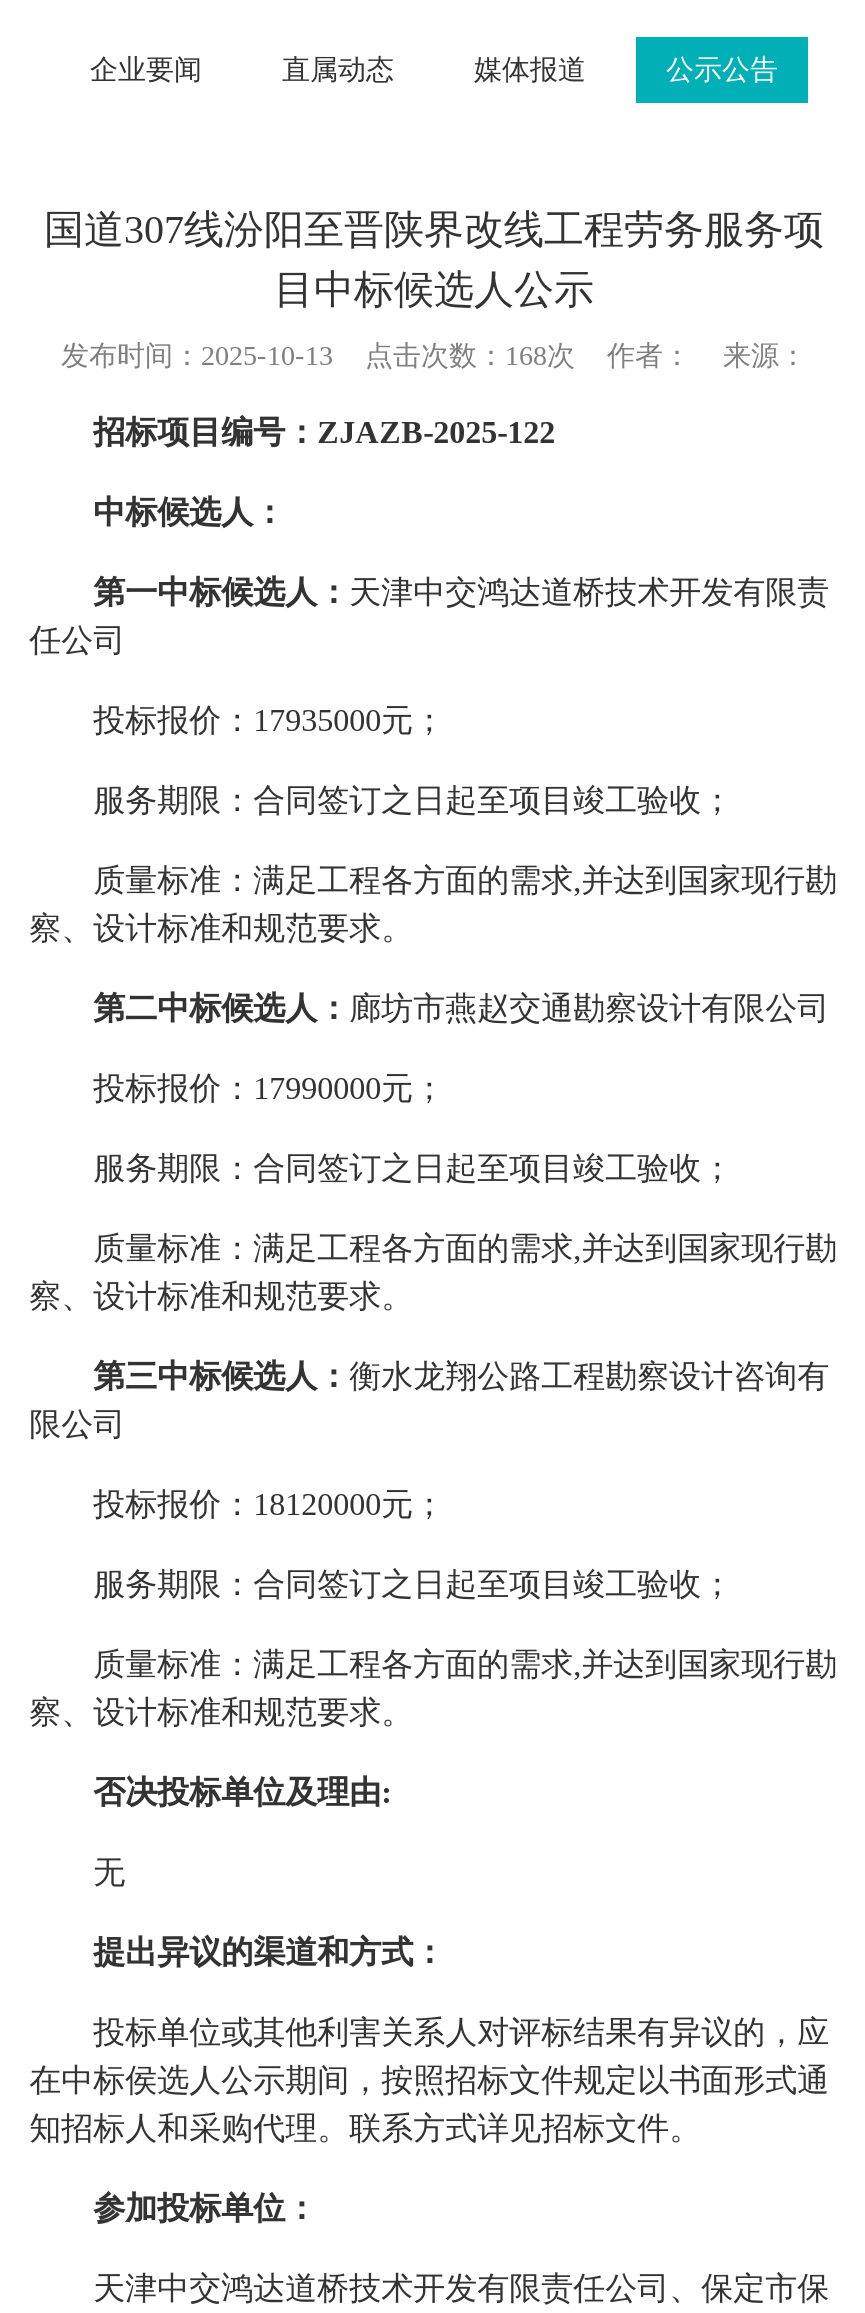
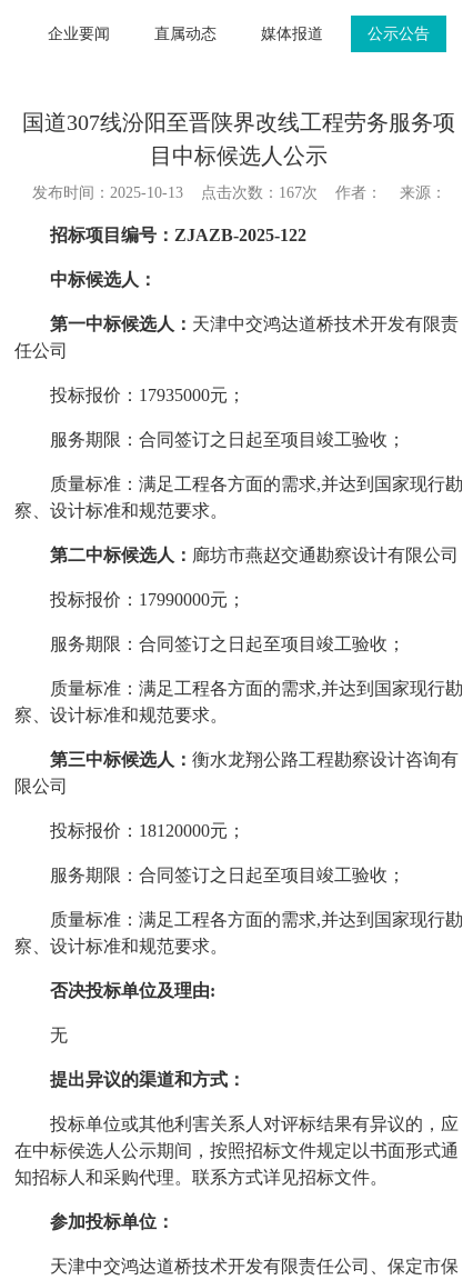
[61,341,807,371] 发布时间：2025-10-13 点击次数：168次 作者： 来源： -> [32,184,446,201] 发布时间：2025-10-13 点击次数：167次 作者： 来源：

